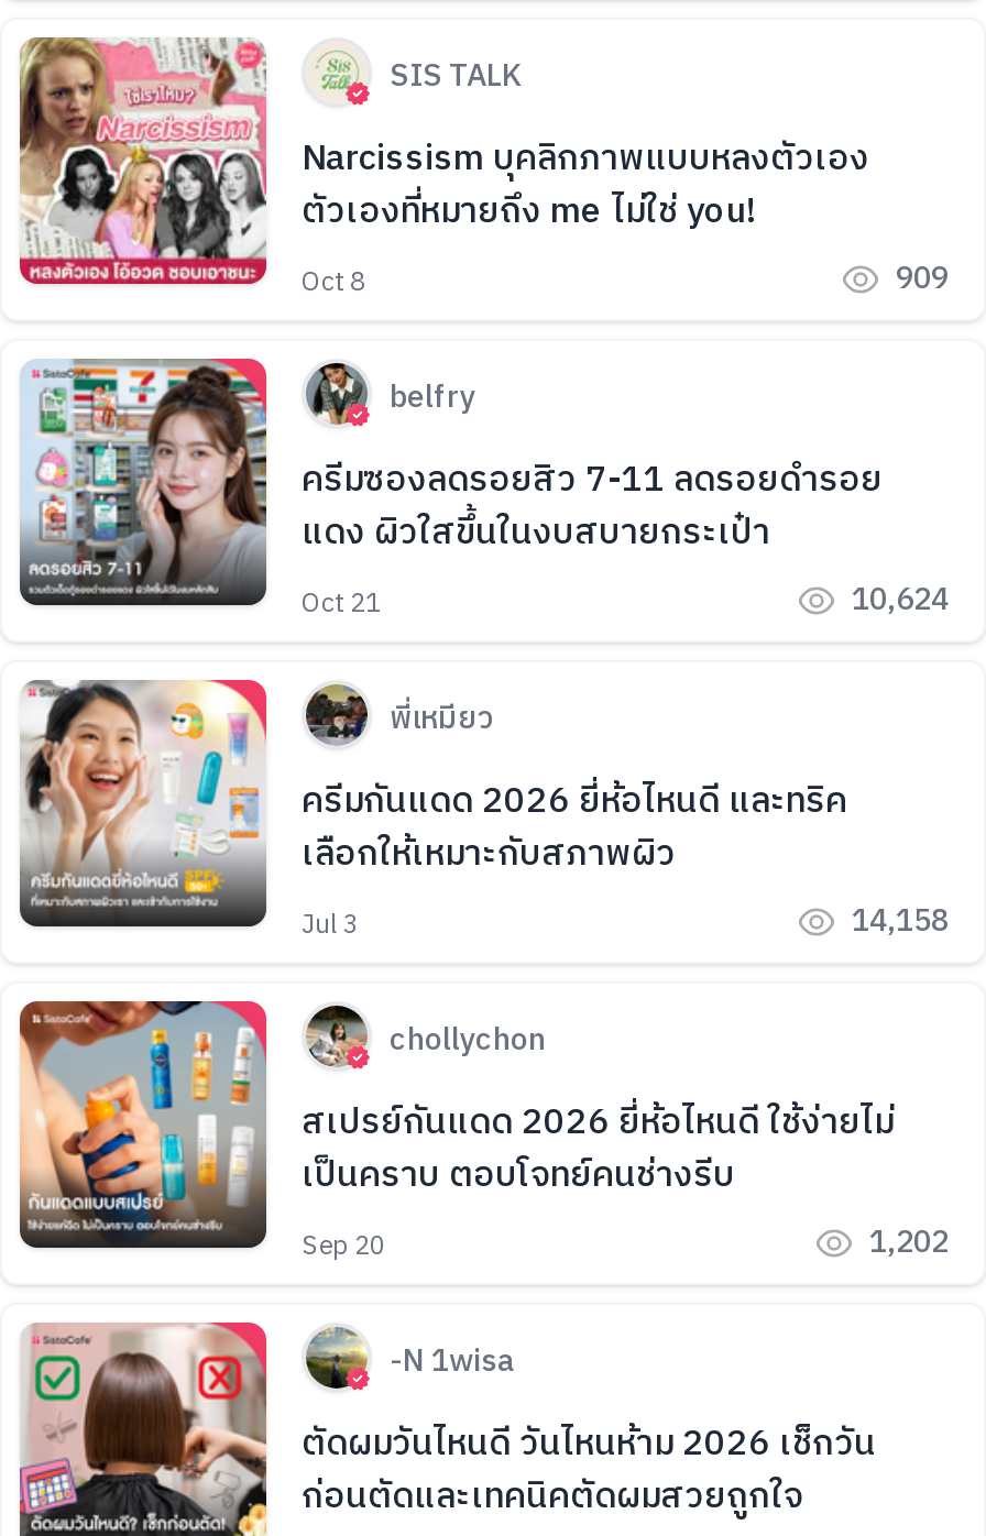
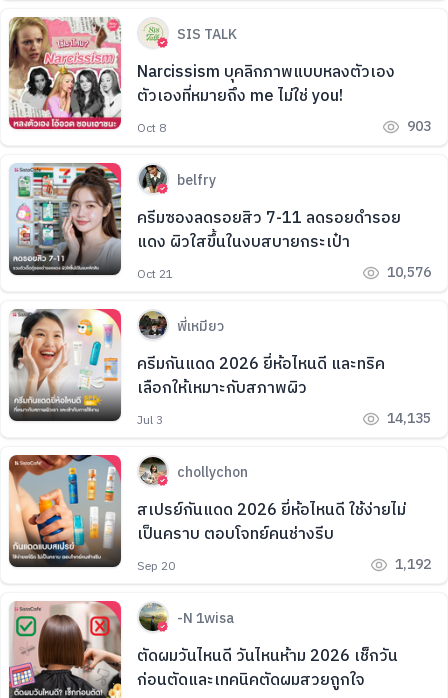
[896,253,948,304] 909 -> [407,115,431,138] 903
[852,574,948,625] 10,624 -> [387,261,431,284] 10,576
[852,896,948,946] 14,158 -> [387,407,431,430] 14,135
[869,1217,948,1268] 1,202 -> [395,553,431,576] 1,192

